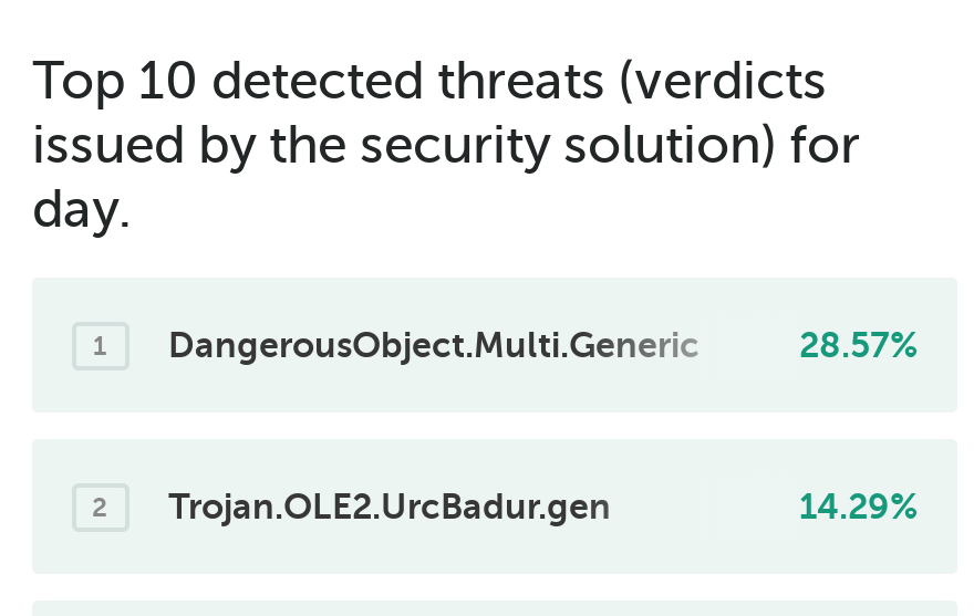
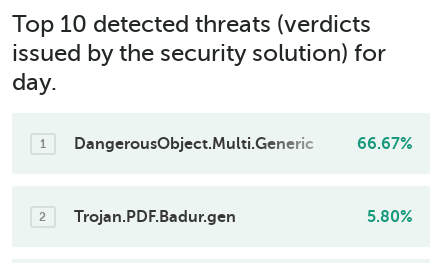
[799,325,919,365] 28.57% -> [356,134,412,152] 66.67%
[168,487,919,526] Trojan.OLE2.UrcBadur.gen | 14.29% -> [73,207,412,225] Trojan.PDF.Badur.gen | 5.80%

